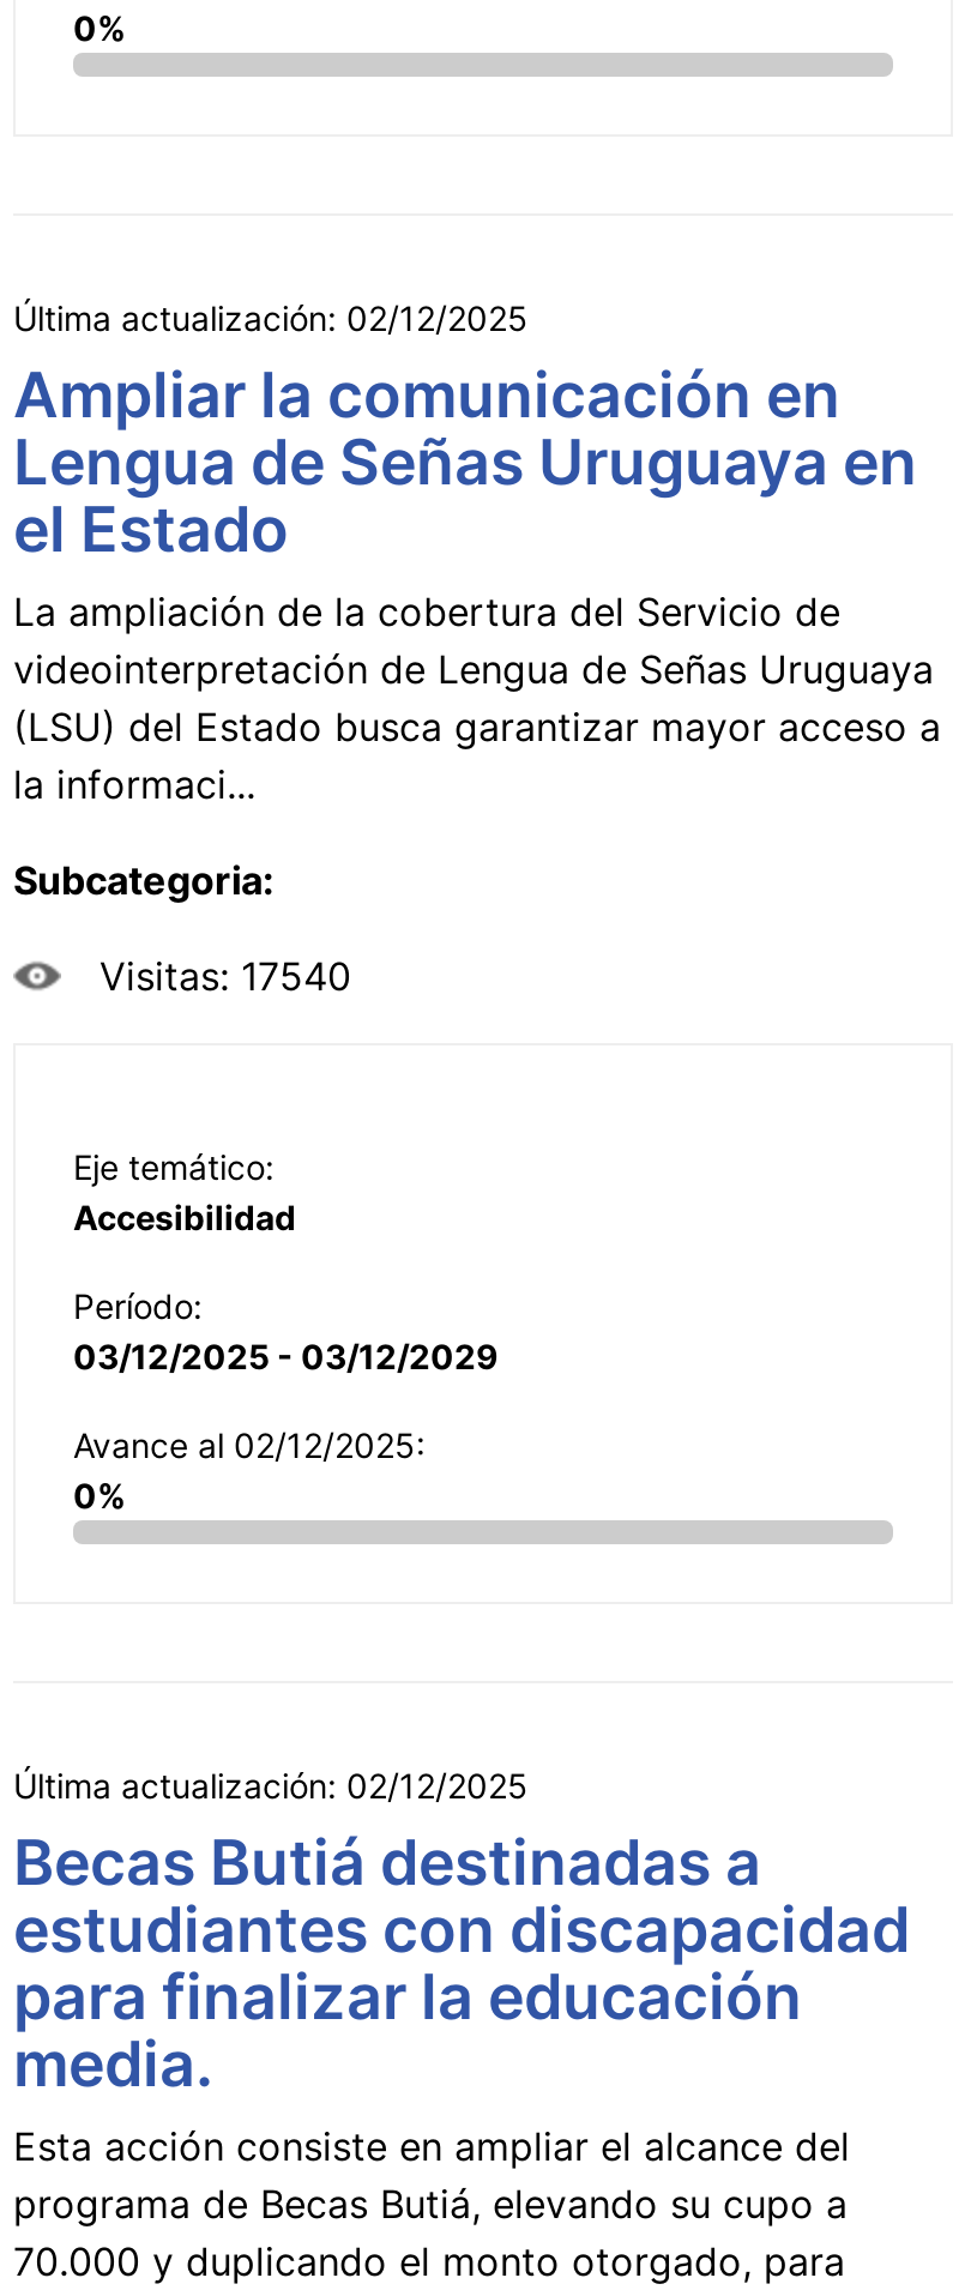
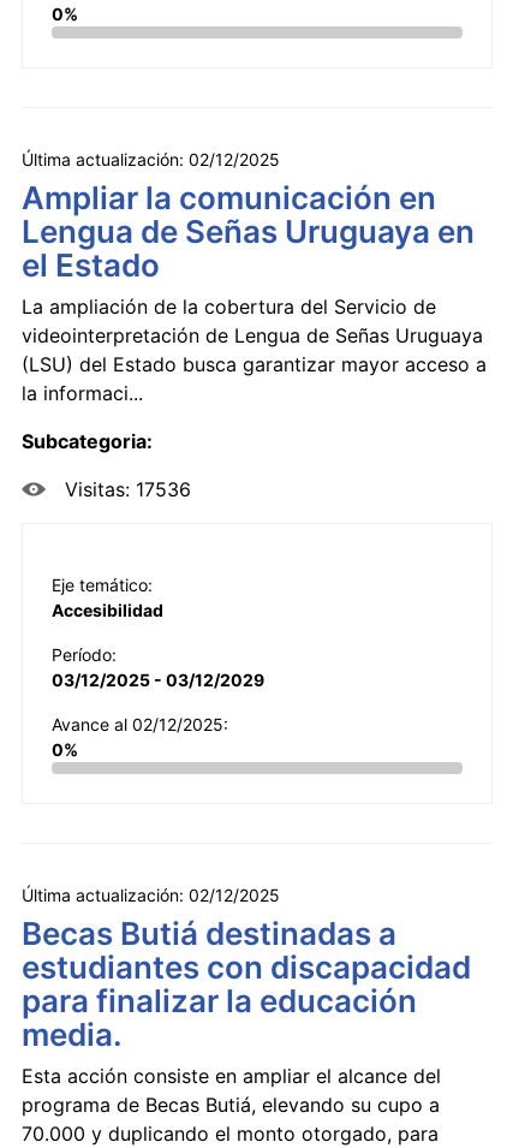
[99,951,351,999] Visitas: 17540 -> [65,477,191,501] Visitas: 17536

